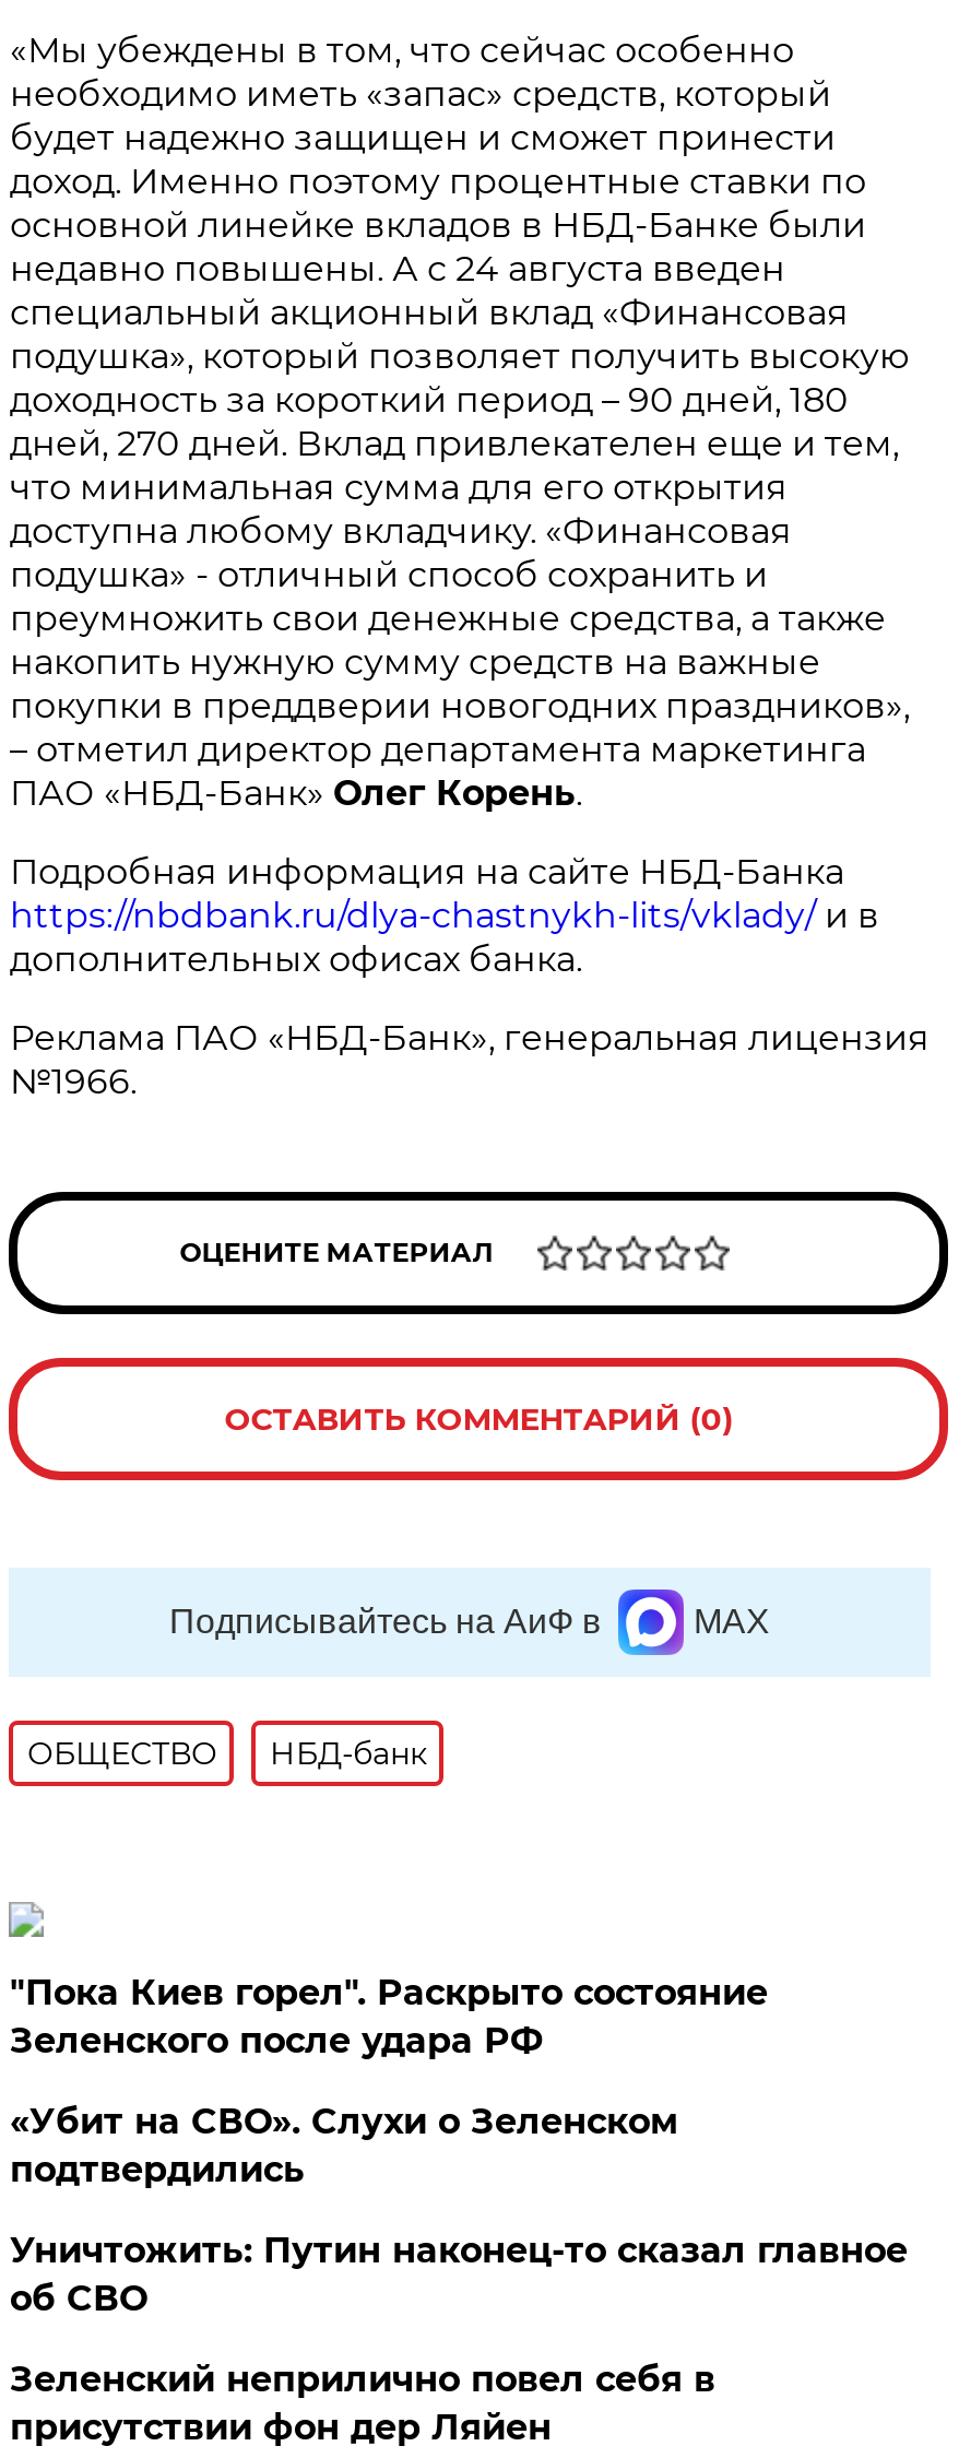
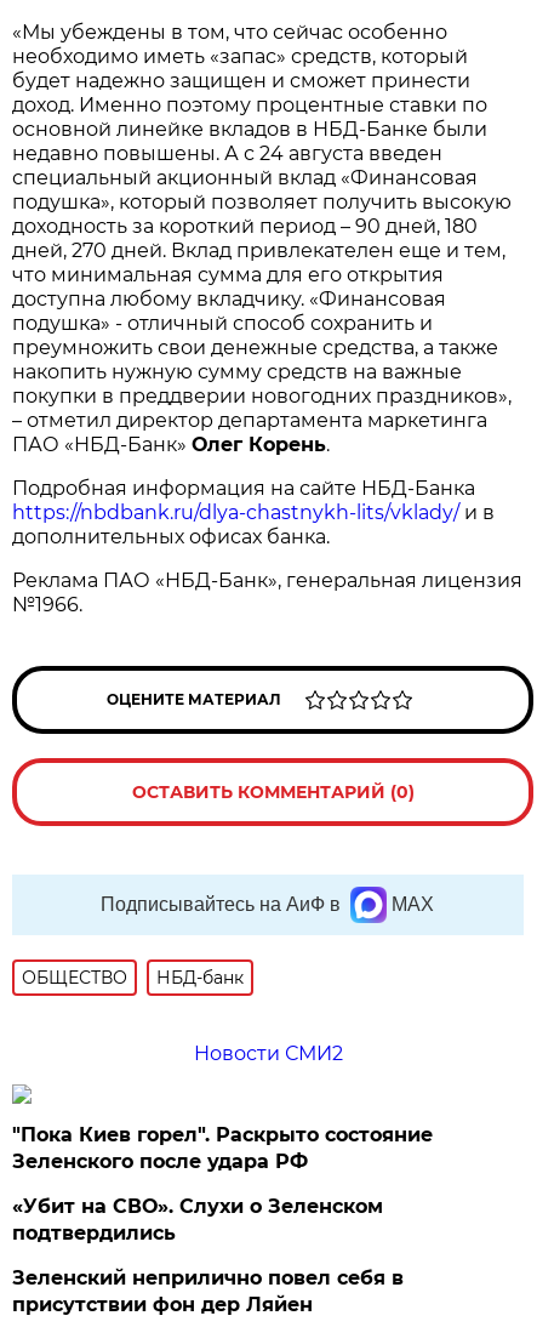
none -> [194,1042,343,1065] Новости СМИ2
moved [10,1971,768,2190] -> [13,1123,433,1244]: "Пока Киев горел". Раскрыто состояние | Зеленского после удара РФ | «Убит на СВО». Слухи о Зеленском | подтвердились
[10,2229,907,2319] Уничтожить: Путин наконец-то сказал главное | об СВО -> none

